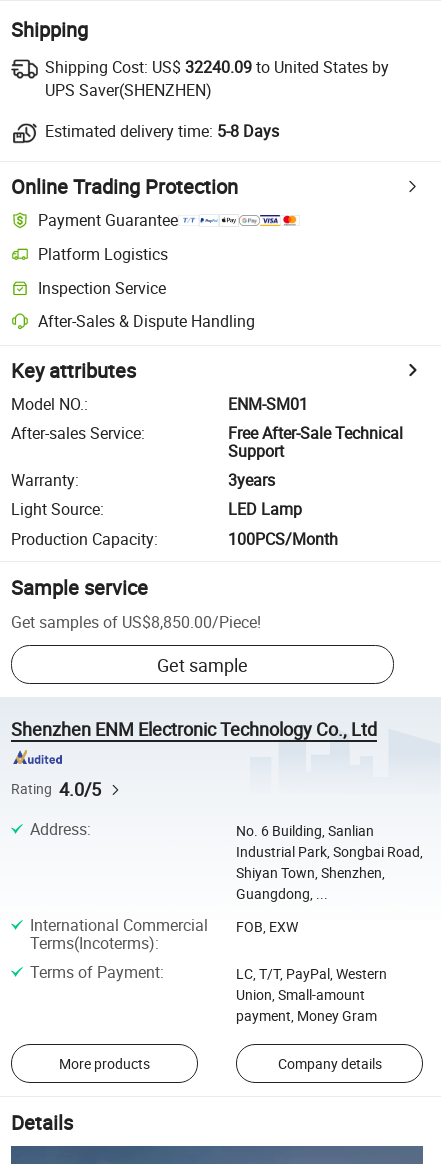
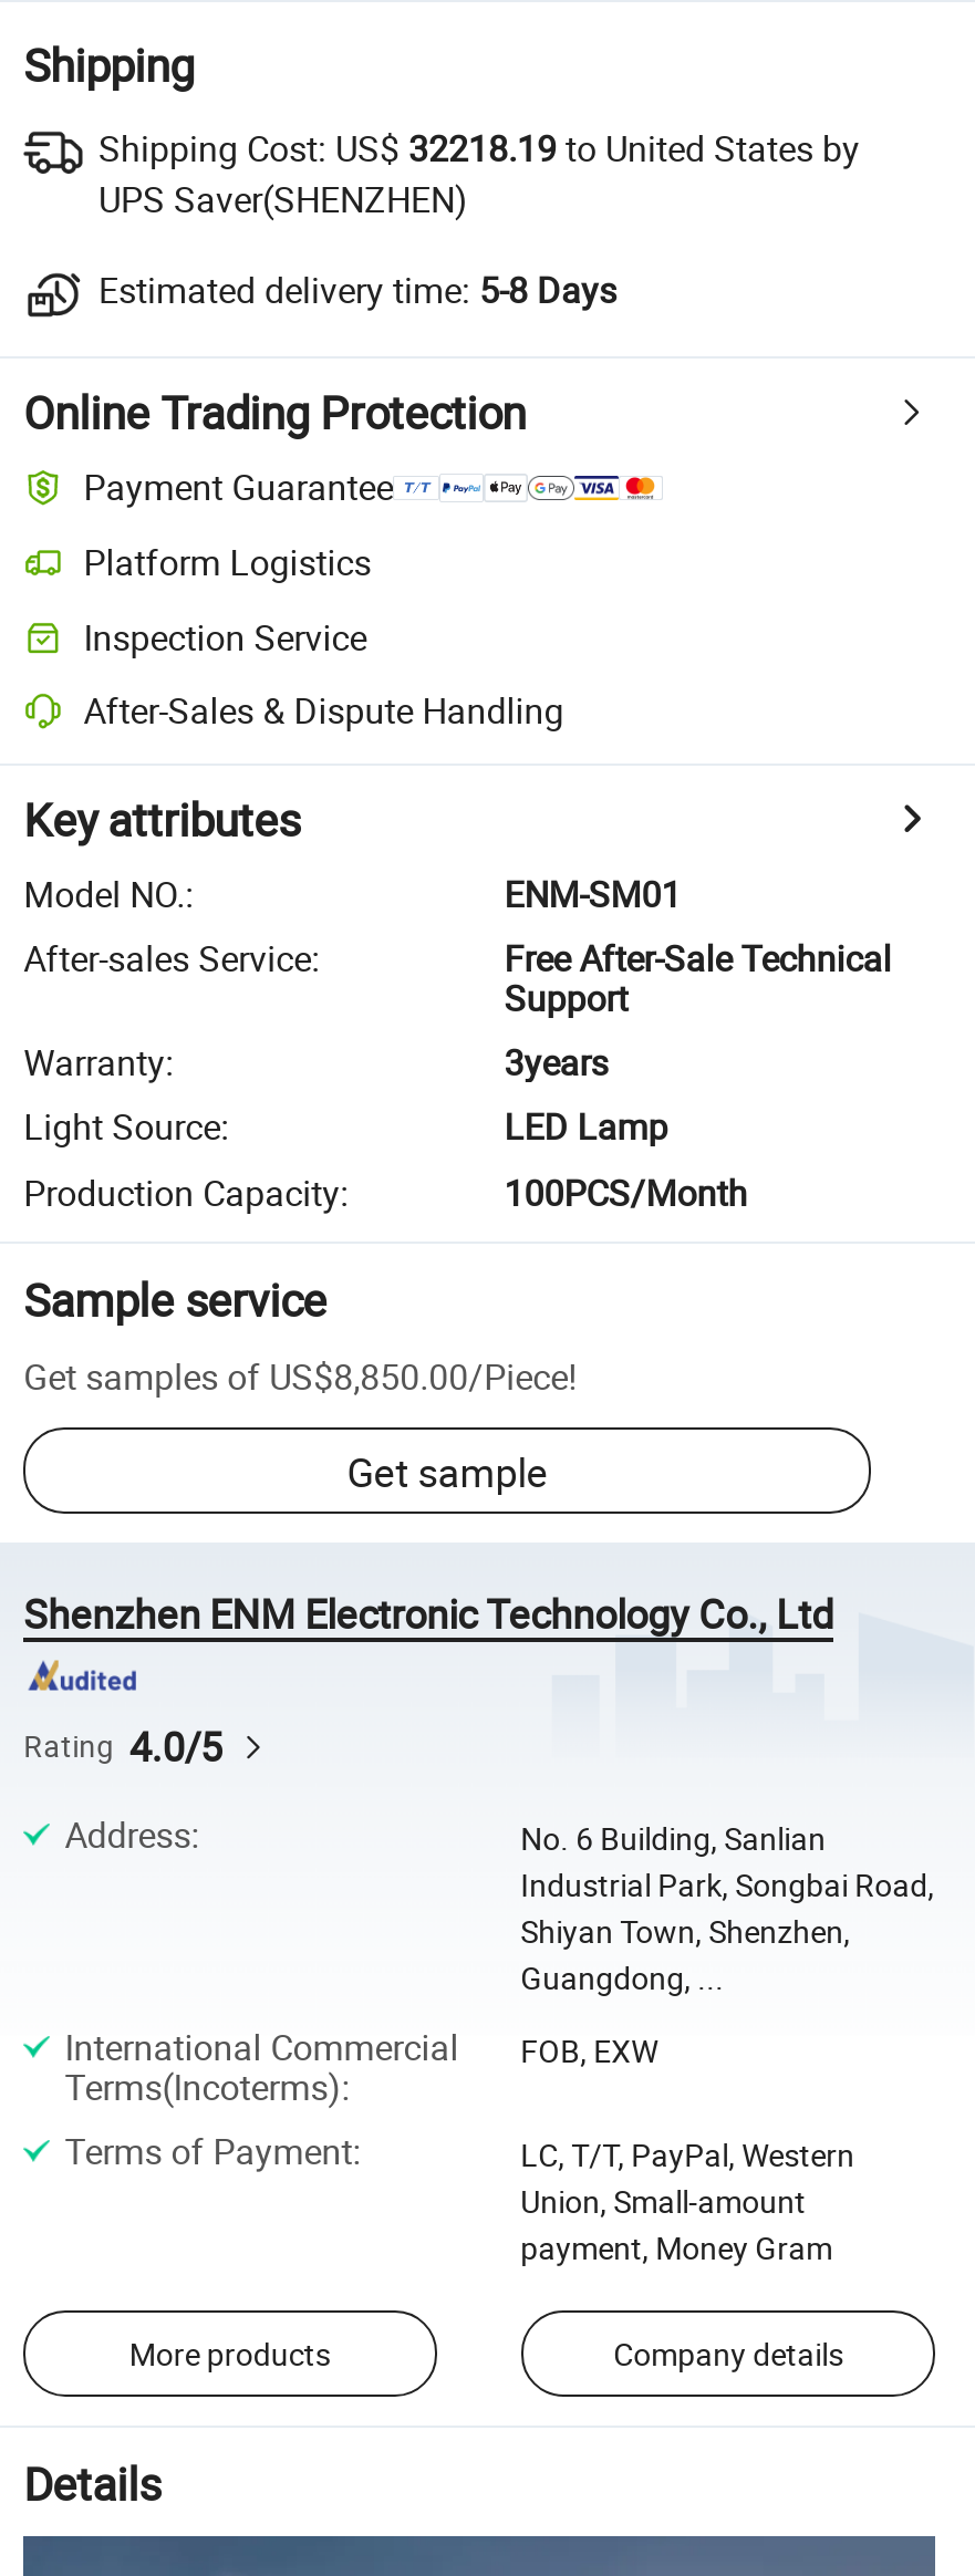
[45,56,389,78] Shipping Cost: US$32240.09 to United States by -> [98,123,860,172] Shipping Cost: US$32218.19 to United States by

